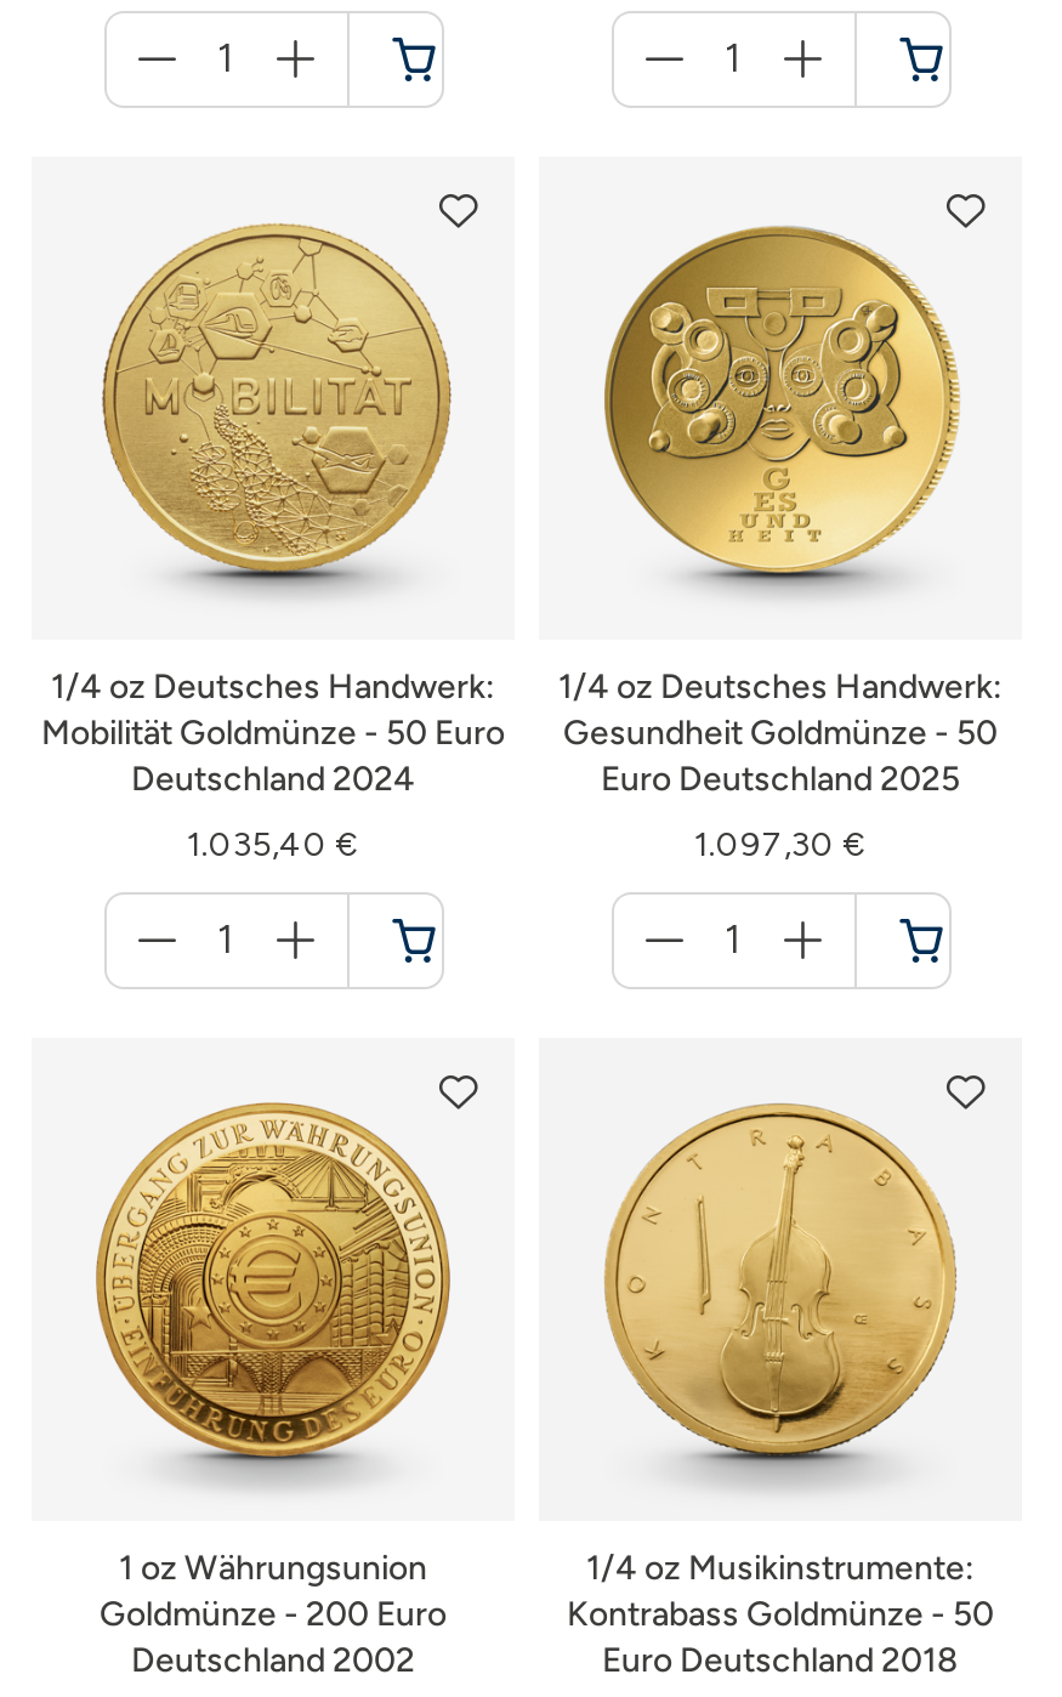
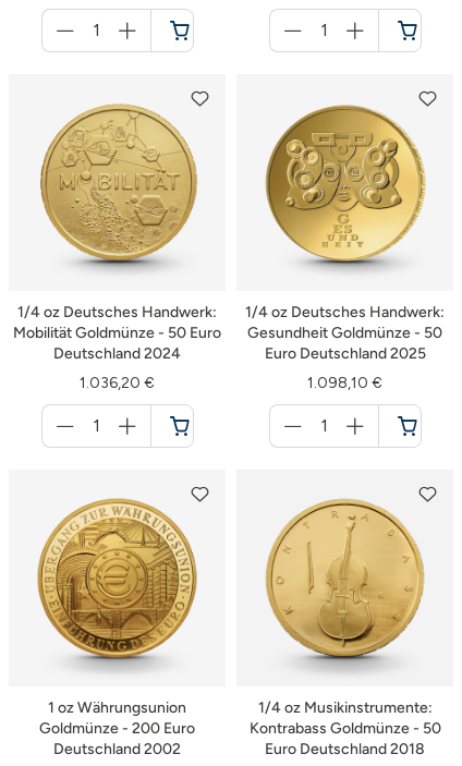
[187,824,359,865] 1.035,40 € -> [80,374,155,392] 1.036,20 €
[694,824,867,865] 1.097,30 € -> [307,374,382,392] 1.098,10 €

